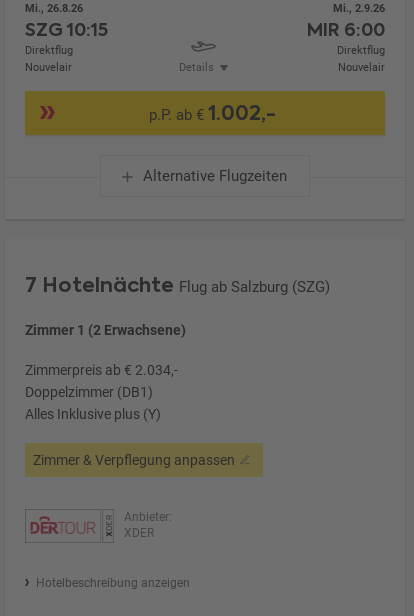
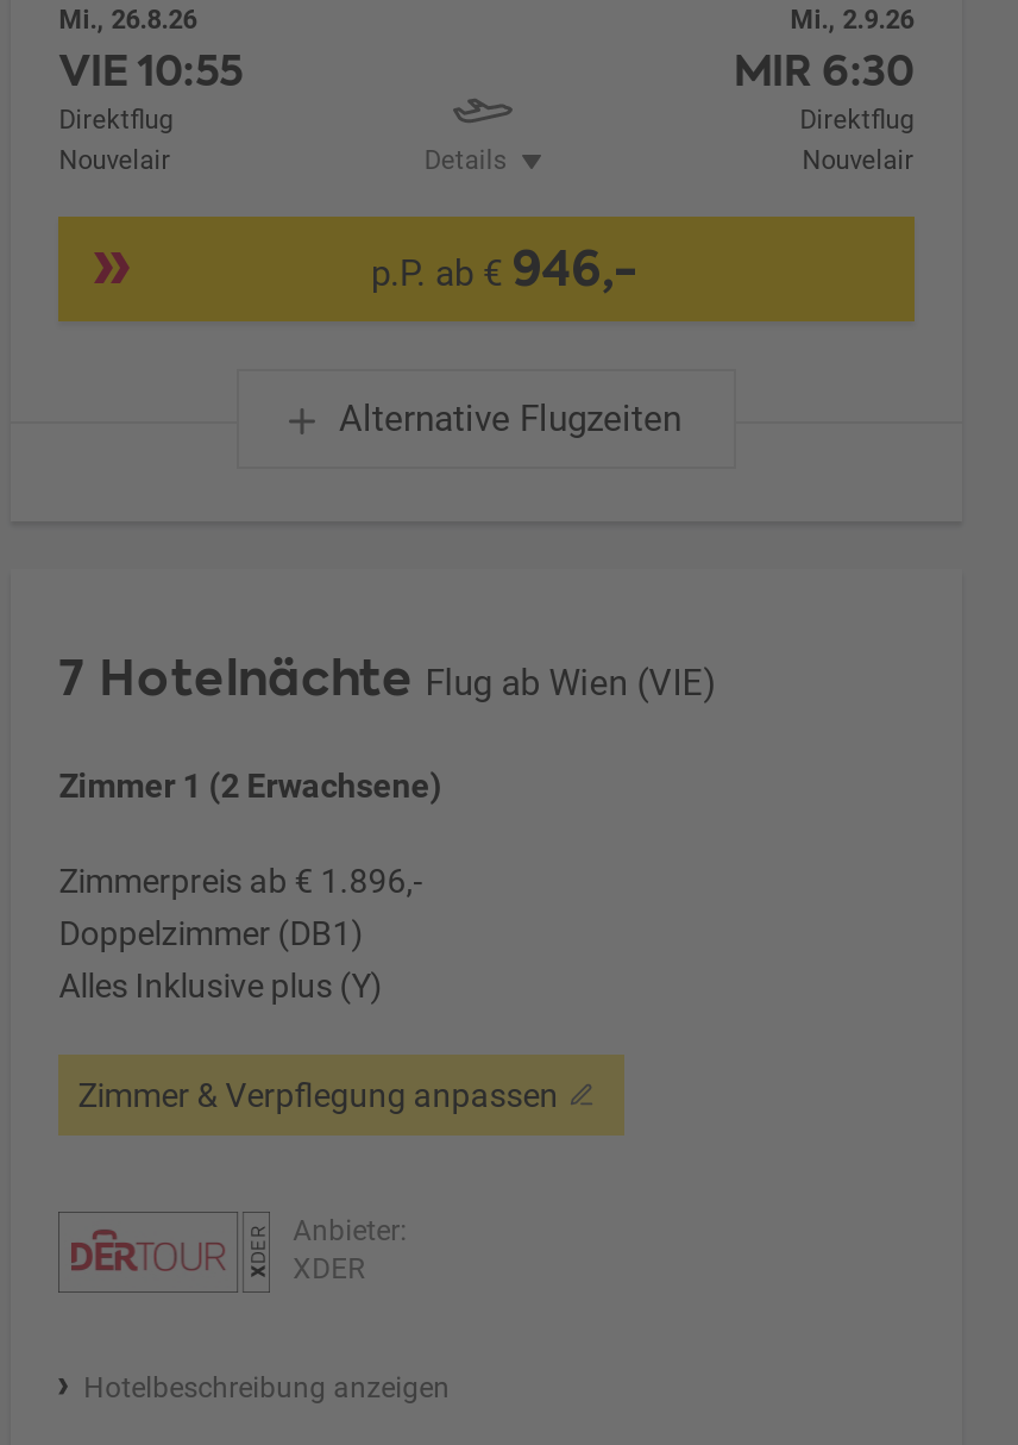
[25,17,108,42] SZG 10:15 -> [59,40,242,100] VIE 10:55
[307,17,385,42] MIR 6:00 -> [733,40,914,100] MIR 6:30
[149,99,276,127] p.P. ab €1.002,- -> [371,236,637,303] p.P. ab €946,-
[25,271,330,299] 7 Hotelnächte Flug ab Salzburg (SZG) -> [59,645,715,712] 7 Hotelnächte Flug ab Wien (VIE)
[25,362,178,378] Zimmerpreis ab € 2.034,- -> [59,862,423,900] Zimmerpreis ab € 1.896,-

